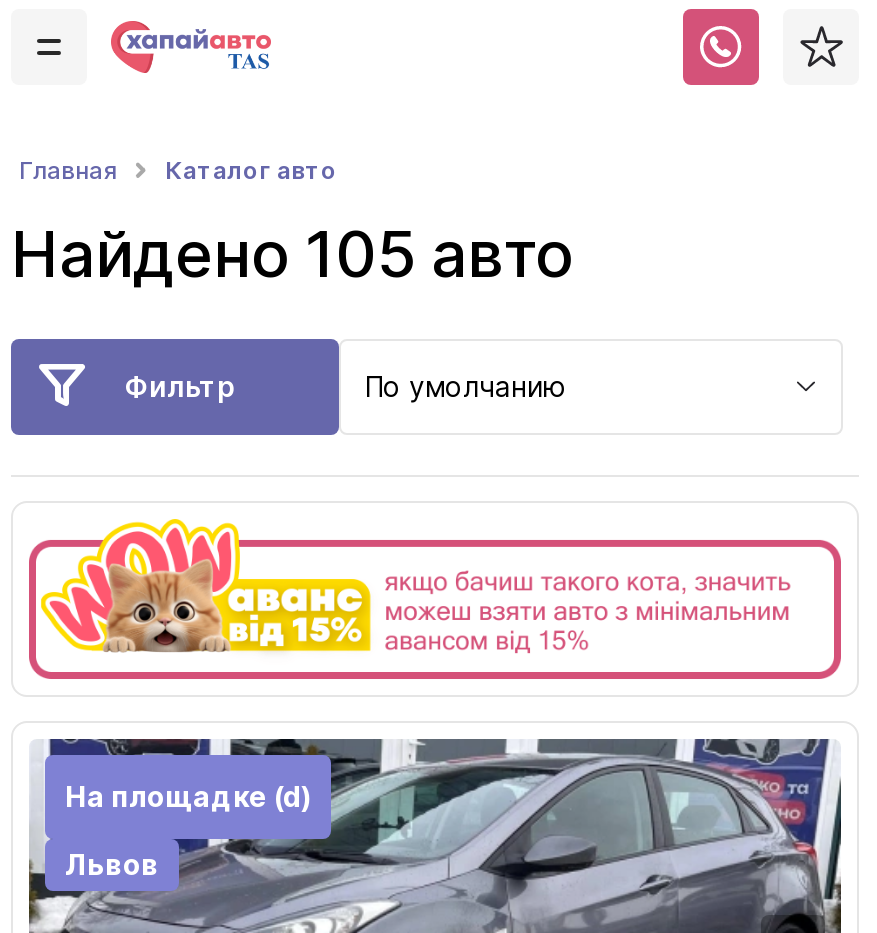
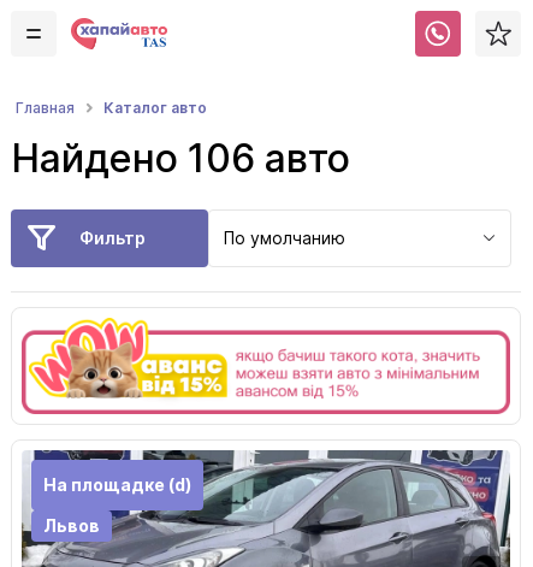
[11,215,573,293] Найдено 105 авто -> [11,135,350,182] Найдено 106 авто

